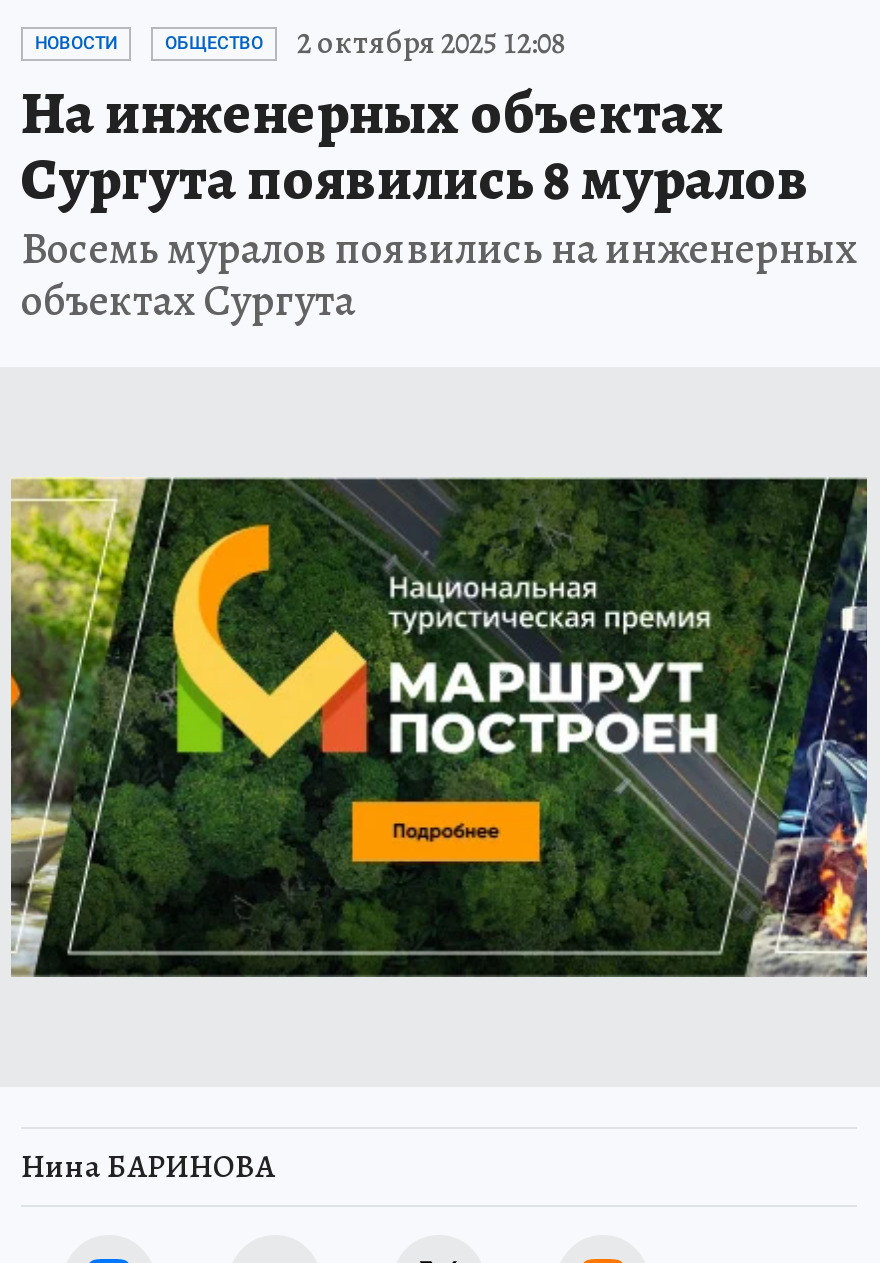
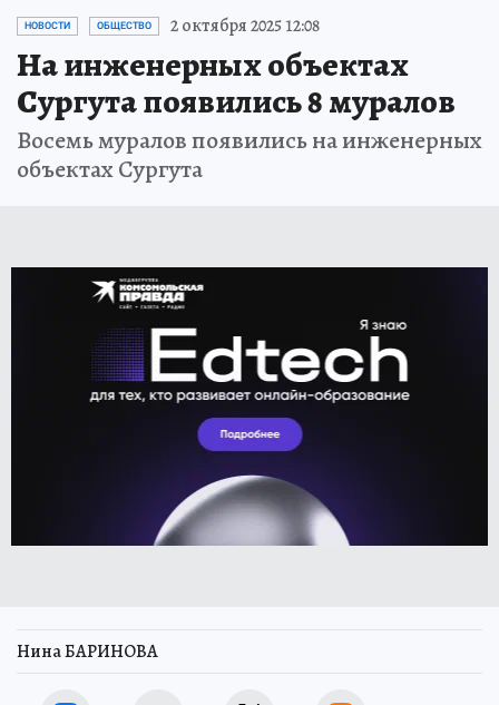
[9,477,869,979] [image] -> [10,266,489,546] [image]

